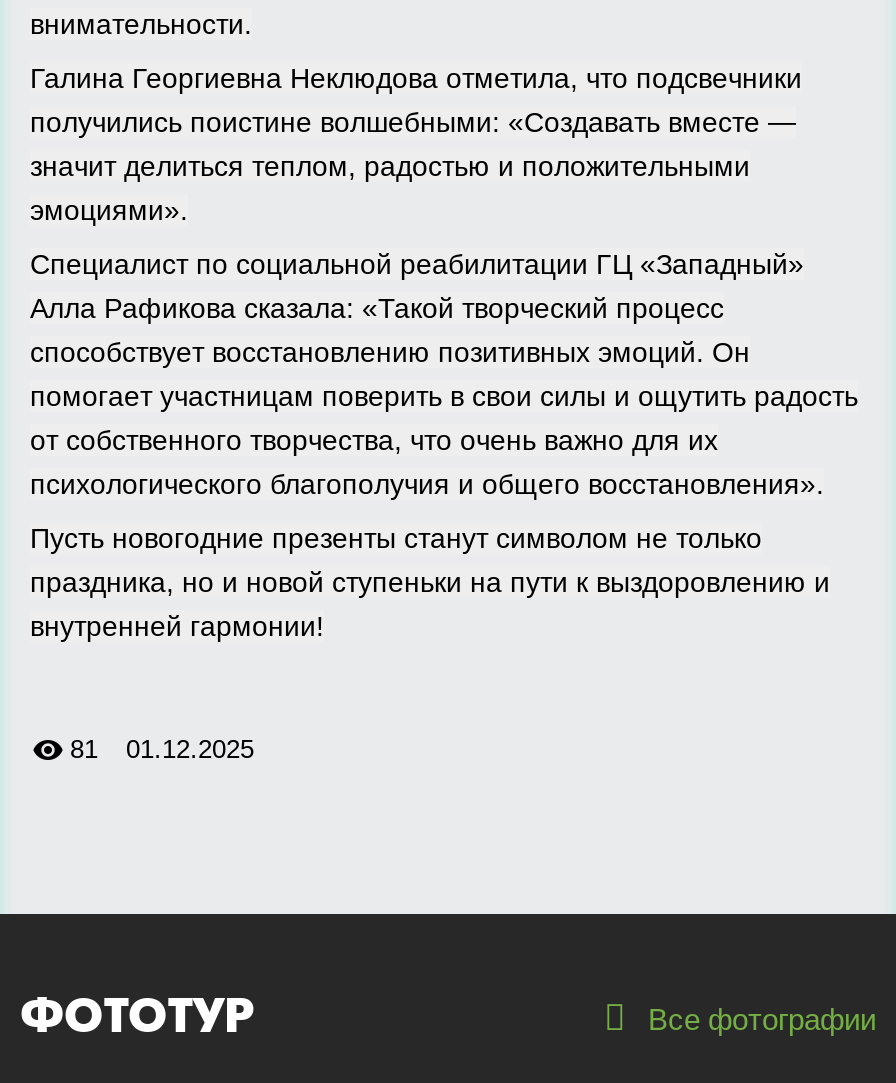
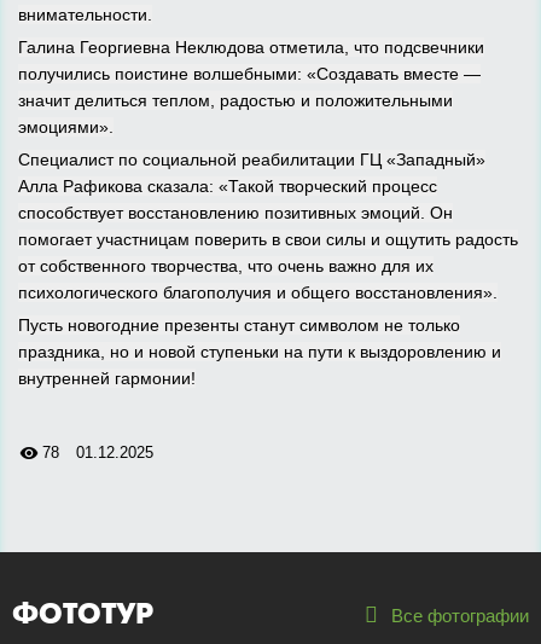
[70,733,254,763] 81 01.12.2025 -> [42,443,153,461] 78 01.12.2025

